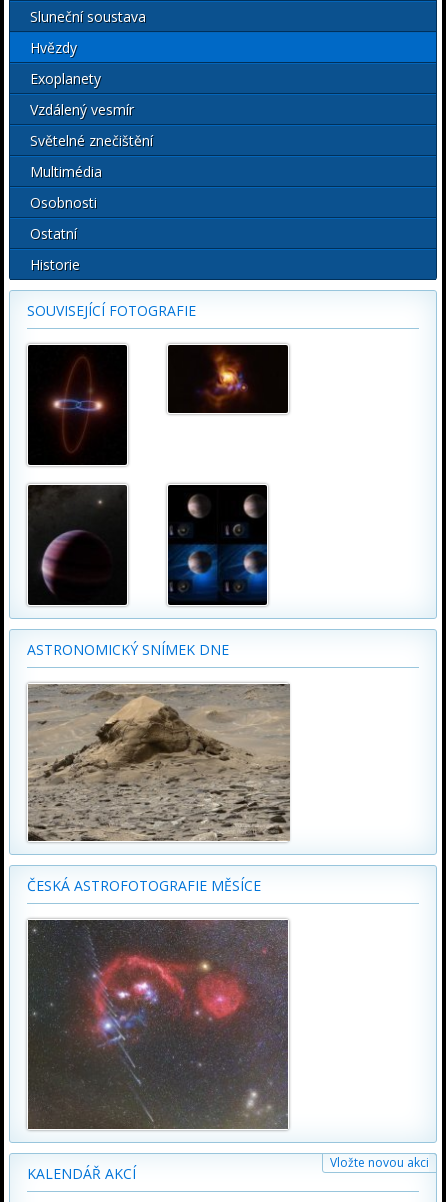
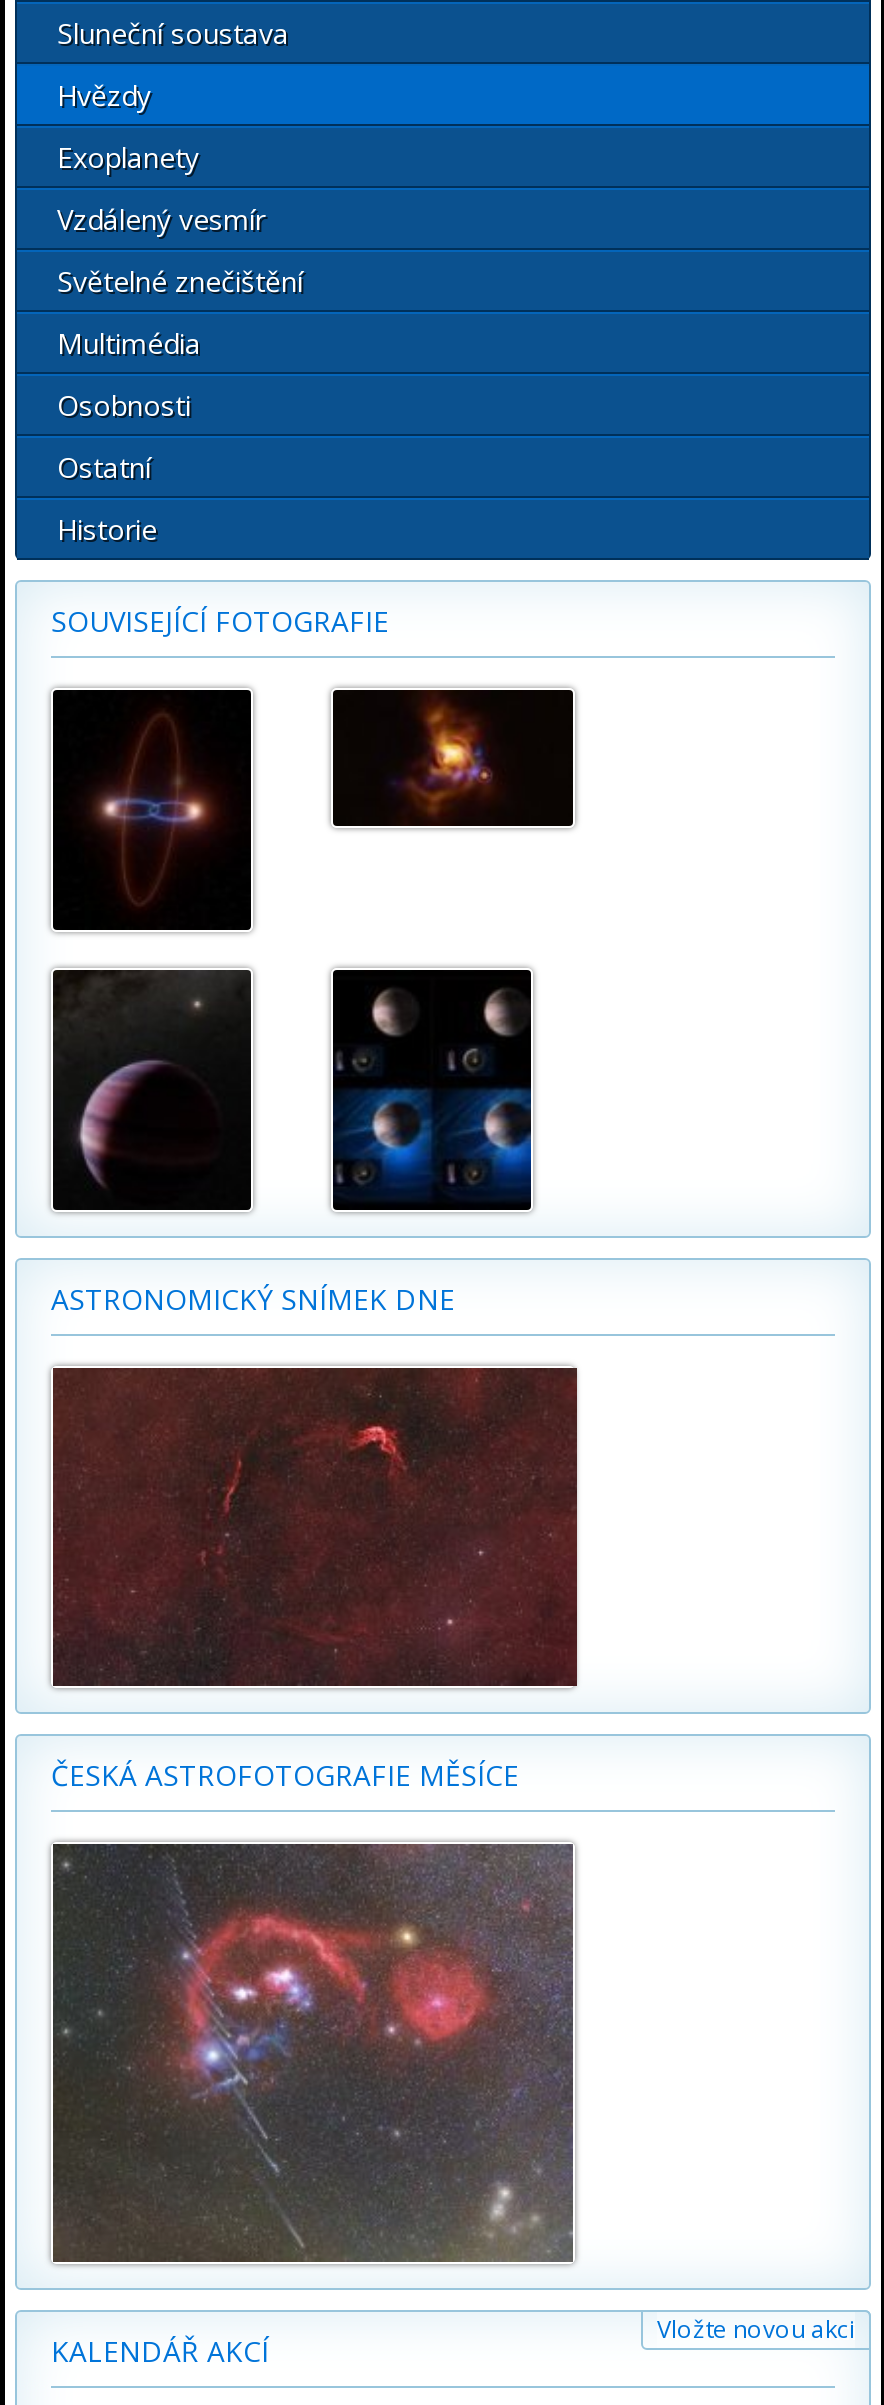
[28,684,290,841] [image] -> [53,1368,577,1686] [image]

